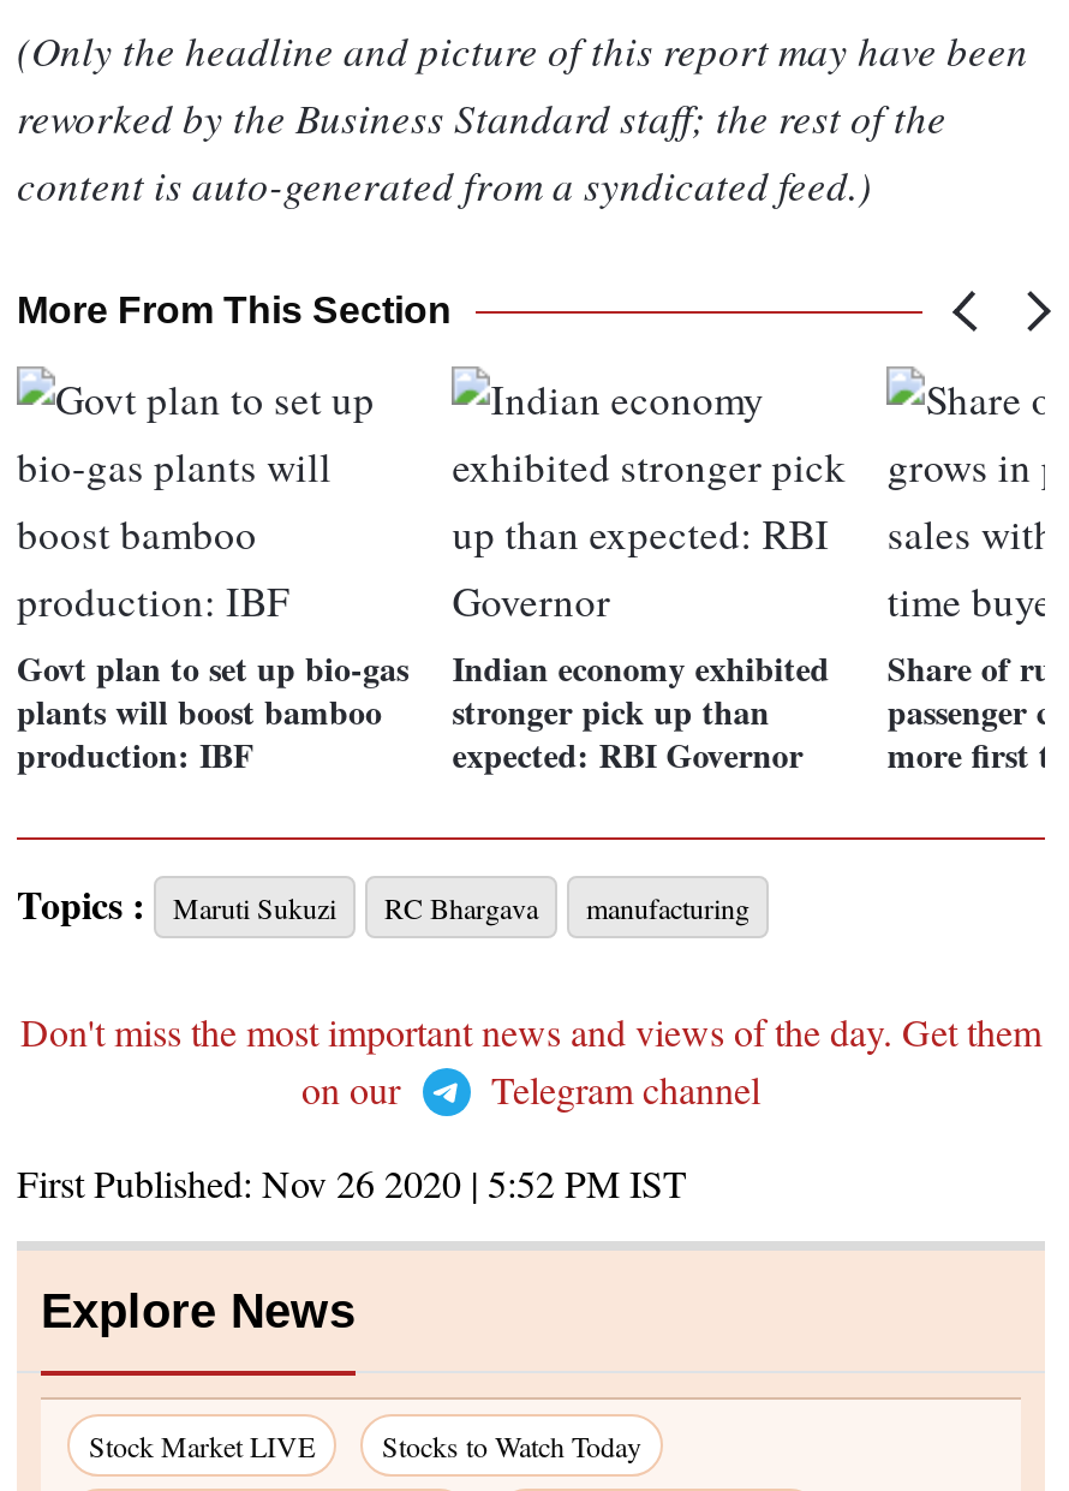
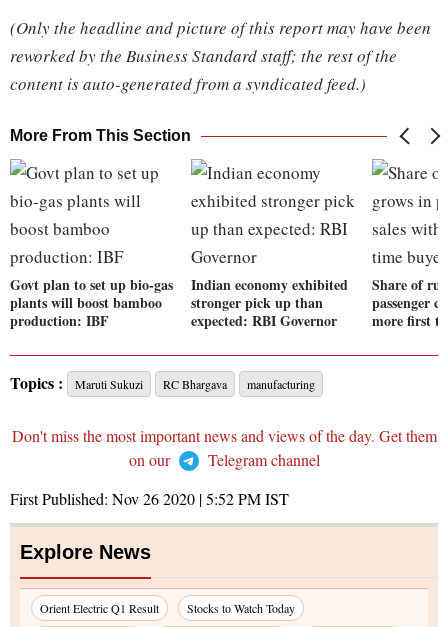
[89,1426,315,1465] Stock Market LIVE -> [40,600,159,616] Orient Electric Q1 Result

